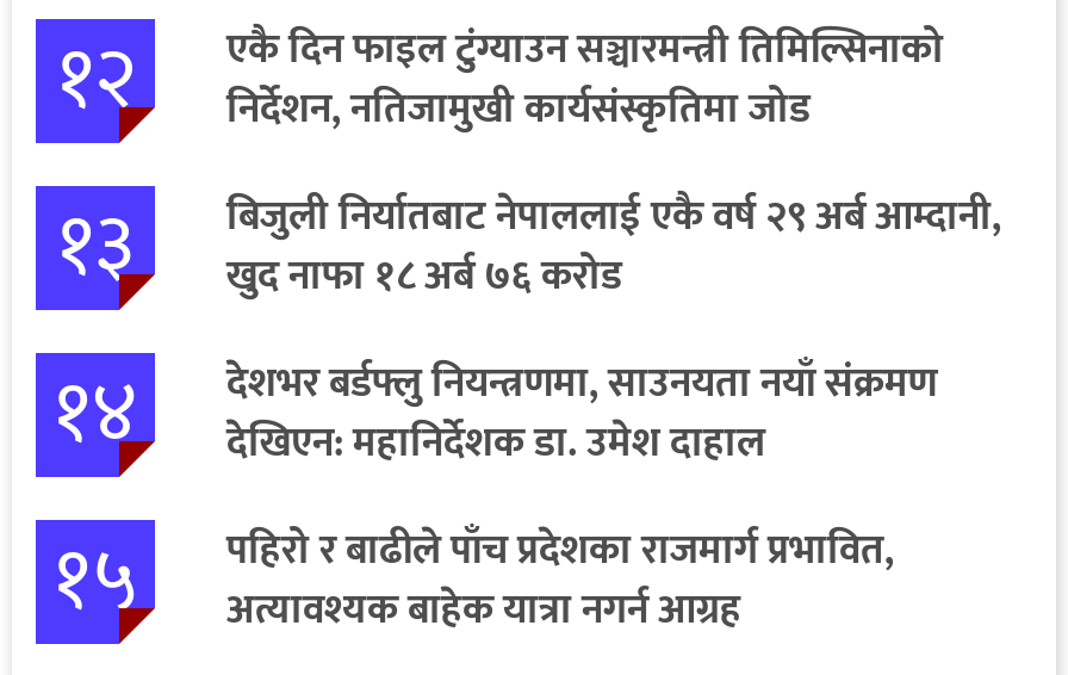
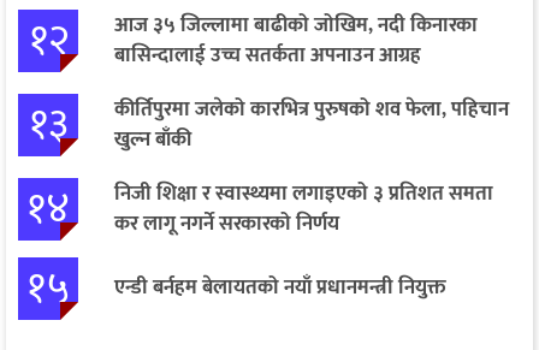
[226,16,944,143] एकै दिन फाइल टुंग्याउन सञ्चारमन्त्री तिमिल्सिनाको | निर्देशन, नतिजामुखी कार्यसंस्कृतिमा जोड -> [114,8,478,72] आज ३५ जिल्लामा बाढीको जोखिम, नदी किनारका | बासिन्दालाई उच्च सतर्कता अपनाउन आग्रह
[226,183,1001,310] बिजुली निर्यातबाट नेपाललाई एकै वर्ष २९ अर्ब आम्दानी, | खुद नाफा १८ अर्ब ७६ करोड -> [114,92,509,156] कीर्तिपुरमा जलेको कारभित्र पुरुषको शव फेला, पहिचान | खुल्न बाँकी
[226,350,937,477] देशभर बर्डफ्लु नियन्त्रणमा, साउनयता नयाँ संक्रमण | देखिएन: महानिर्देशक डा. उमेश दाहाल -> [114,177,493,240] निजी शिक्षा र स्वास्थ्यमा लगाइएको ३ प्रतिशत समता | कर लागू नगर्ने सरकारको निर्णय
[226,517,894,644] पहिरो र बाढीले पाँच प्रदेशका राजमार्ग प्रभावित, | अत्यावश्यक बाहेक यात्रा नगर्न आग्रह -> [114,271,446,305] एन्डी बर्नहम बेलायतको नयाँ प्रधानमन्त्री नियुक्त

